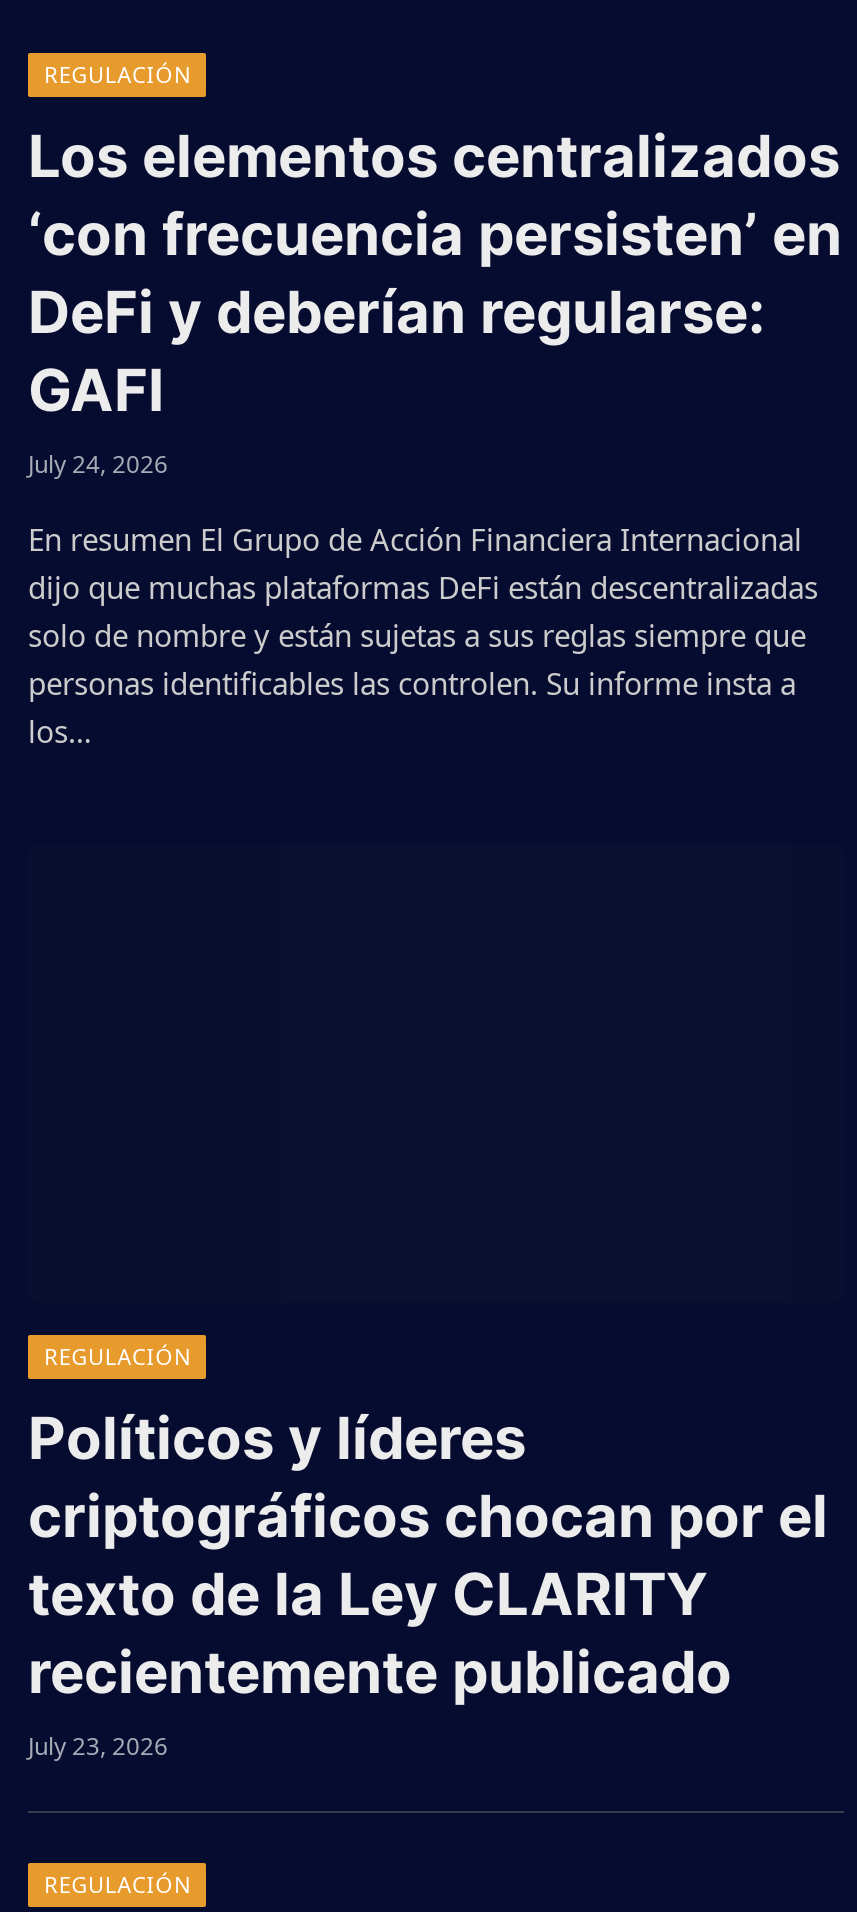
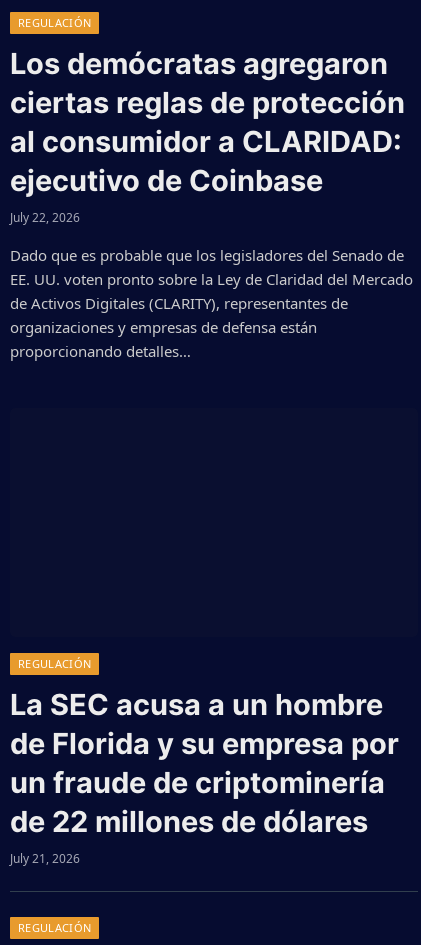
[28,120,842,480] Los elementos centralizados | ‘con frecuencia persisten’ en | DeFi y deberían regularse: | GAFI | July 24, 2026 -> [10,45,405,225] Los demócratas agregaron | ciertas reglas de protección | al consumidor a CLARIDAD: | ejecutivo de Coinbase | July 22, 2026
[28,518,818,750] En resumen El Grupo de Acción Financiera Internacional | dijo que muchas plataformas DeFi están descentralizadas | solo de nombre y están sujetas a sus reglas siempre que | personas identificables las controlen. Su informe insta a | los… -> [10,244,413,360] Dado que es probable que los legisladores del Senado de | EE. UU. voten pronto sobre la Ley de Claridad del Mercado | de Activos Digitales (CLARITY), representantes de | organizaciones y empresas de defensa están | proporcionando detalles…
[28,1403,828,1763] Políticos y líderes | criptográficos chocan por el | texto de la Ley CLARITY | recientemente publicado | July 23, 2026 -> [10,687,399,867] La SEC acusa a un hombre | de Florida y su empresa por | un fraude de criptominería | de 22 millones de dólares | July 21, 2026

